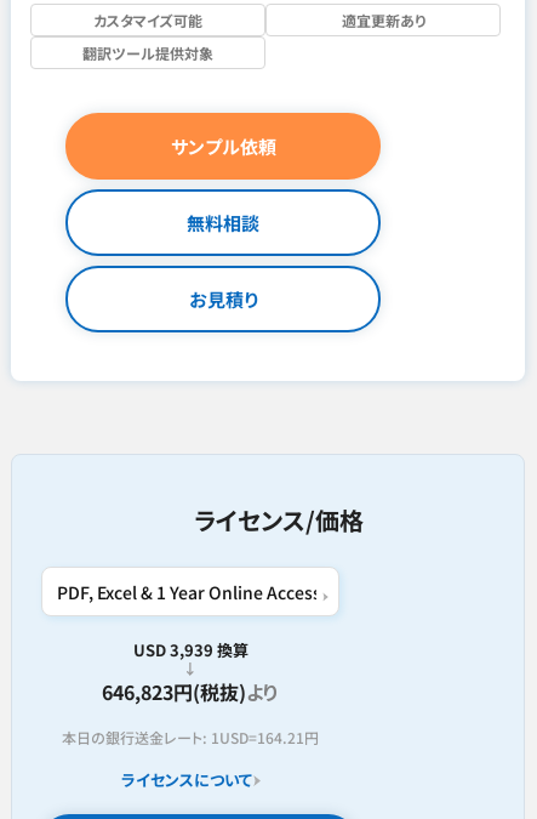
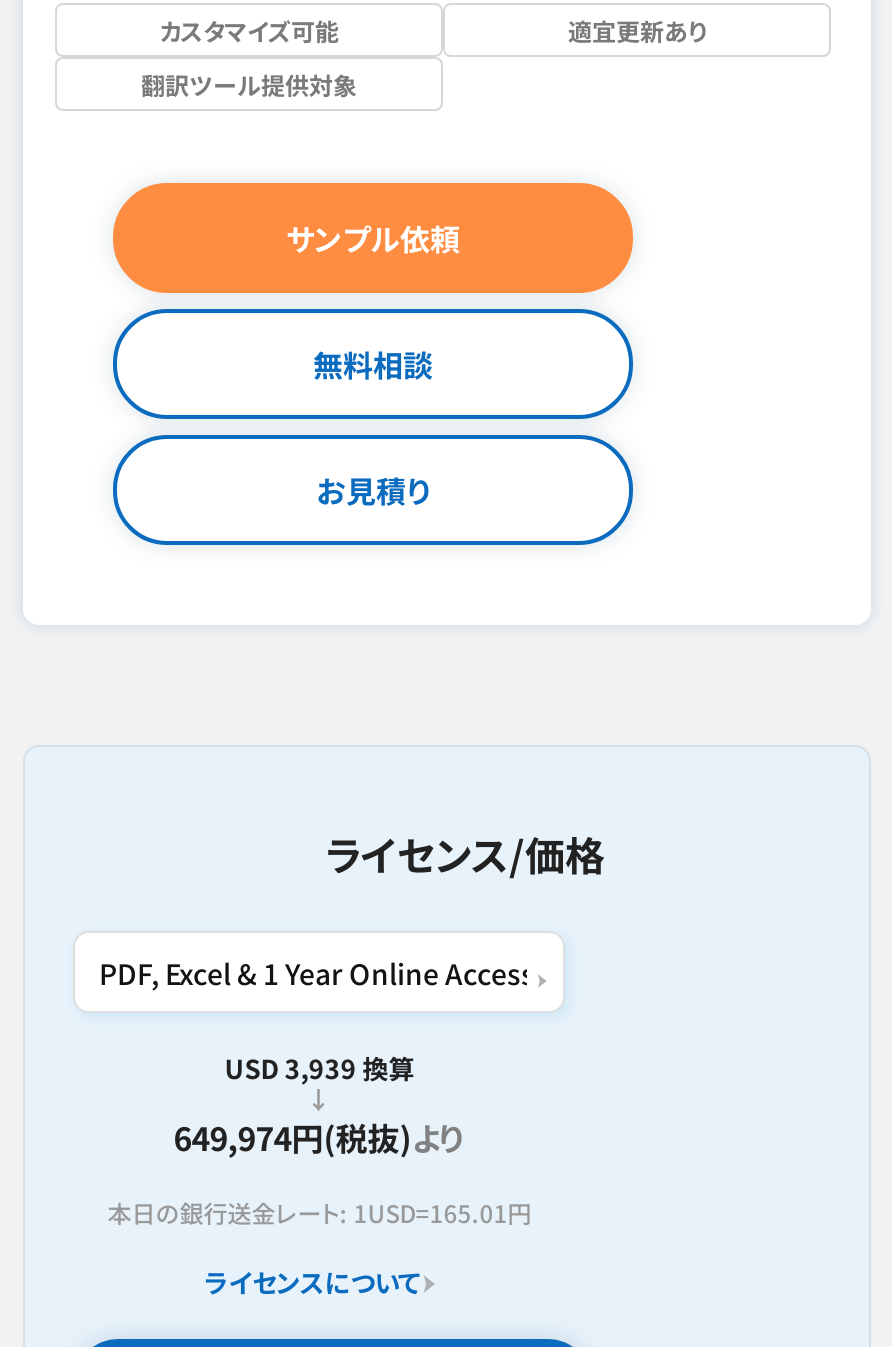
[102,677,279,706] 646,823円(税抜)より -> [173,1113,465,1161] 649,974円(税抜)より
[62,727,319,747] 本日の銀行送金レート: 1USD=164.21円 -> [107,1195,531,1229] 本日の銀行送金レート: 1USD=165.01円

